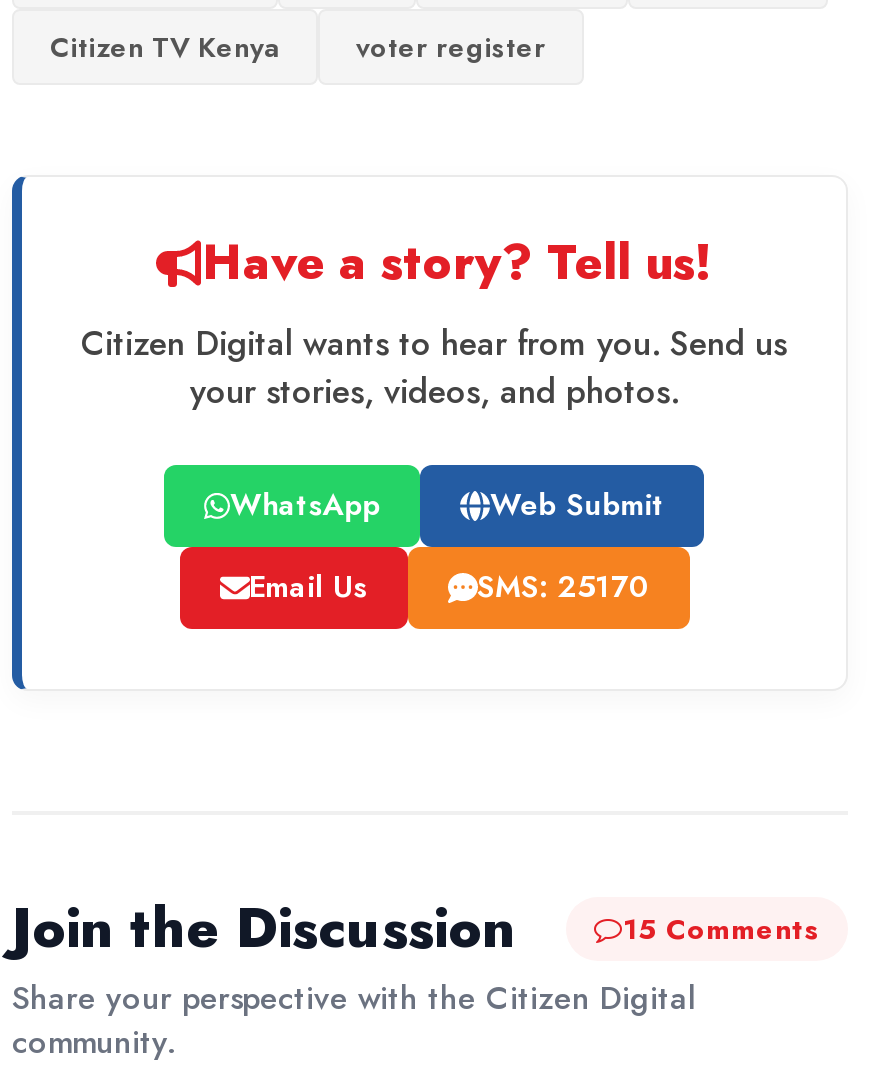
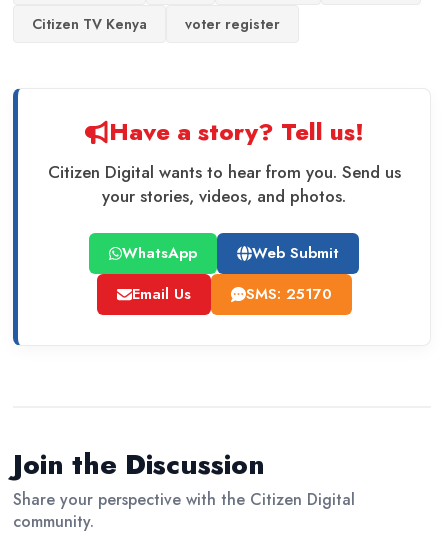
[623,908,820,948] 15 Comments -> none

